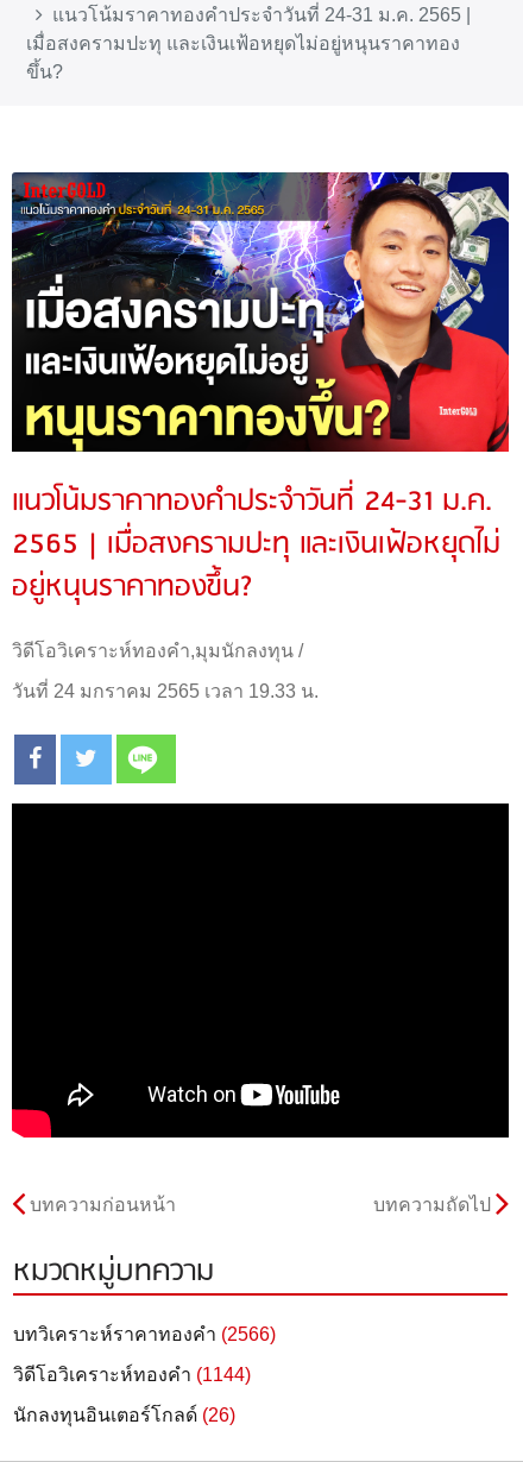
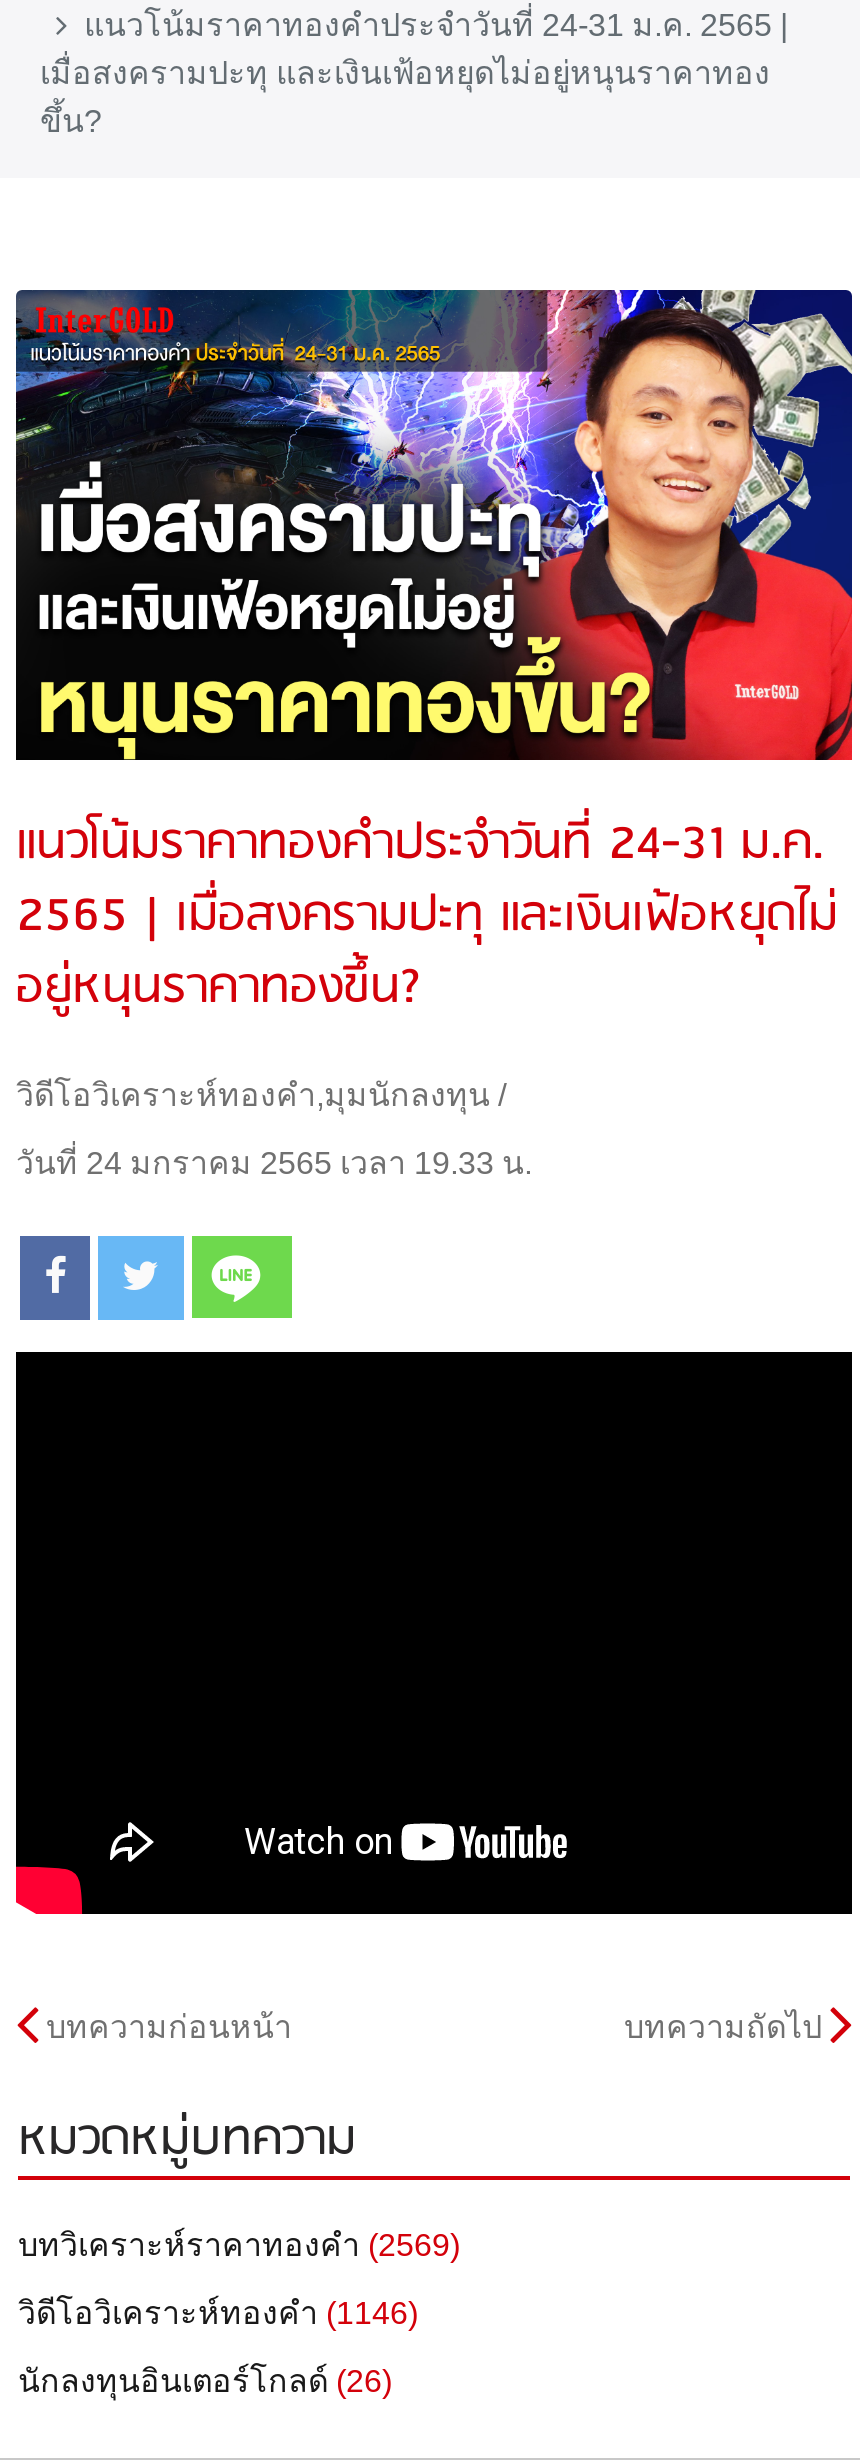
[13,1324,276,1344] บทวิเคราะห์ราคาทองคำ (2566) -> [18,2228,460,2262] บทวิเคราะห์ราคาทองคำ (2569)
[13,1365,251,1385] วิดีโอวิเคราะห์ทองคำ (1144) -> [18,2296,418,2330] วิดีโอวิเคราะห์ทองคำ (1146)

